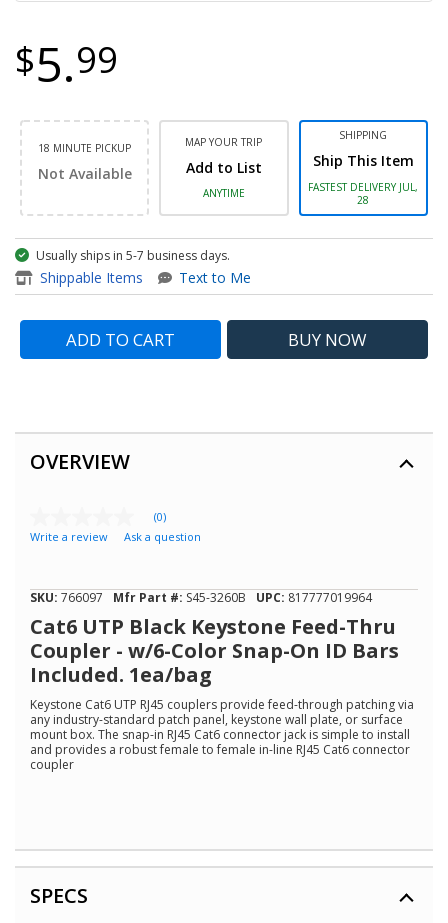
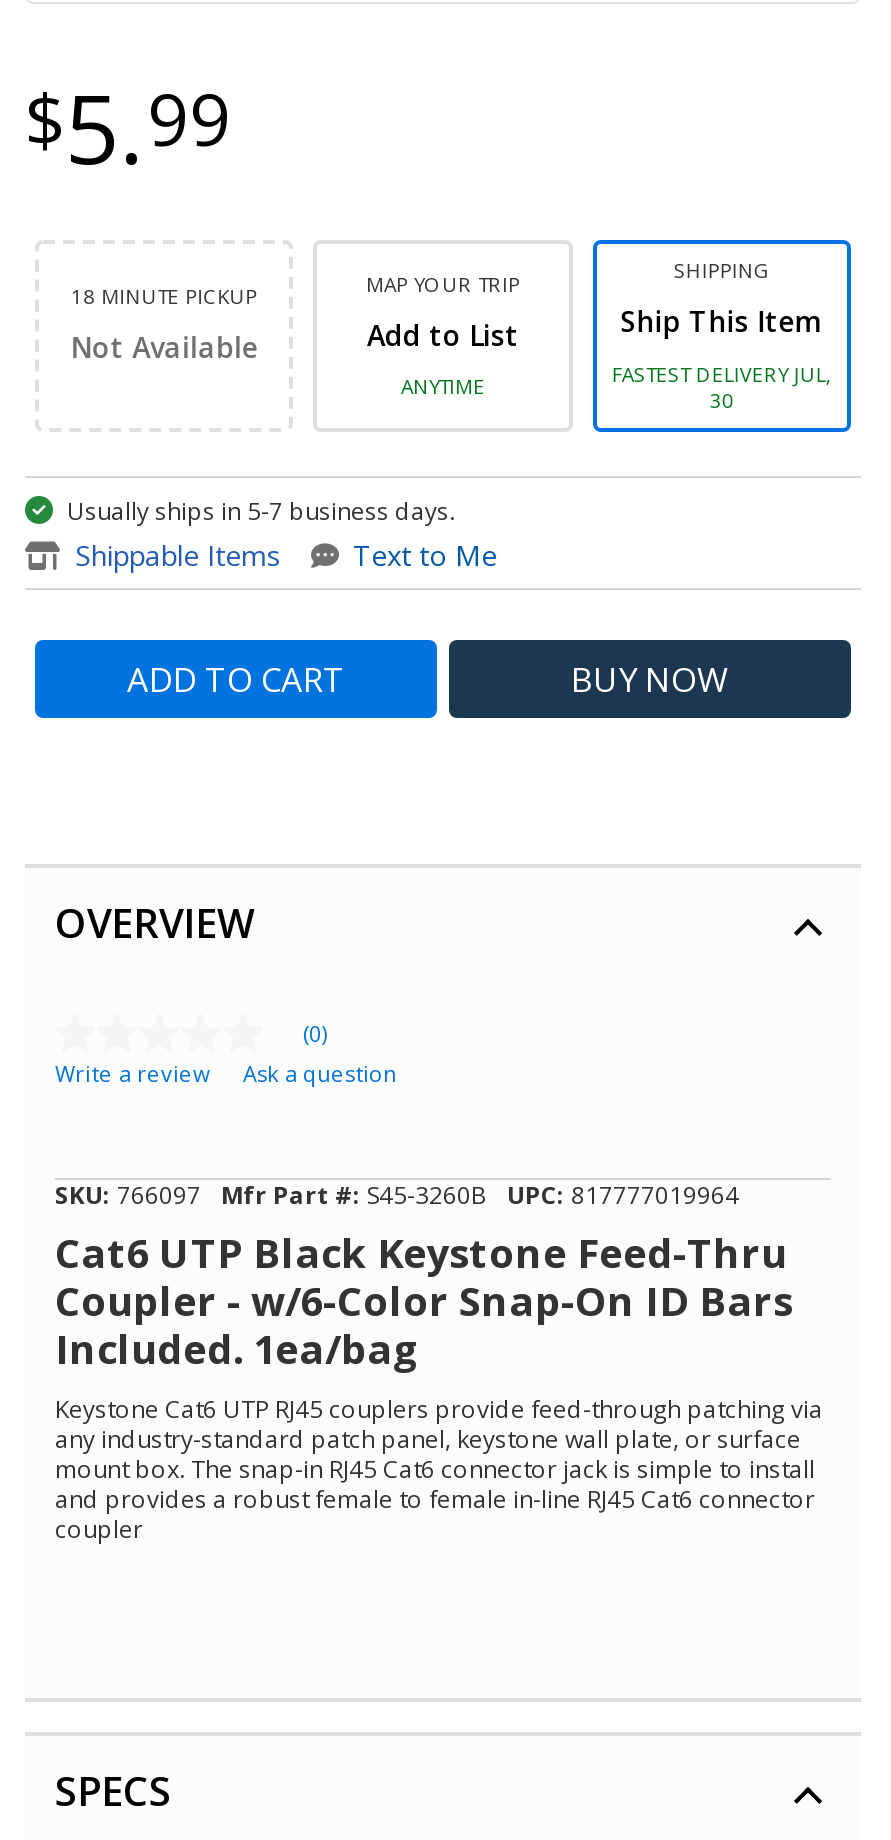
[357,193,369,207] 28 -> [710,385,734,413] 30

